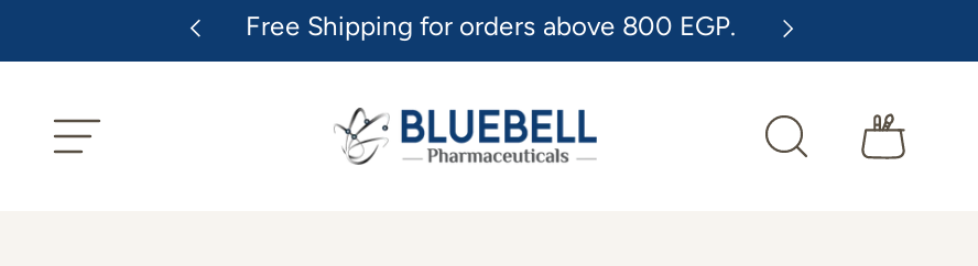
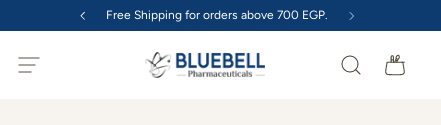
[246,11,737,42] Free Shipping for orders above 800 EGP. -> [106,8,328,22] Free Shipping for orders above 700 EGP.

